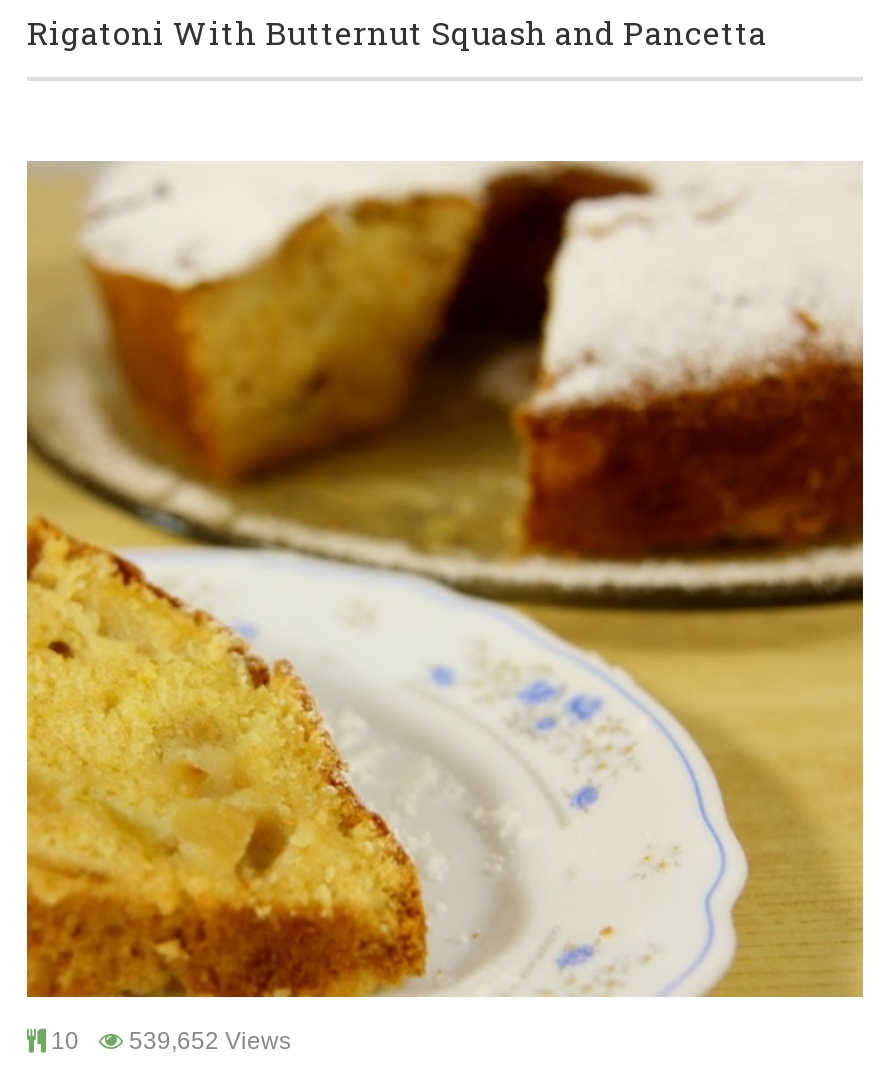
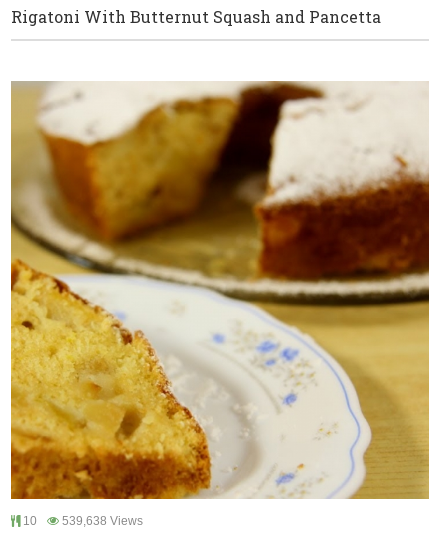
[45,1027,291,1055] 10 539,652 Views -> [20,514,143,528] 10 539,638 Views

